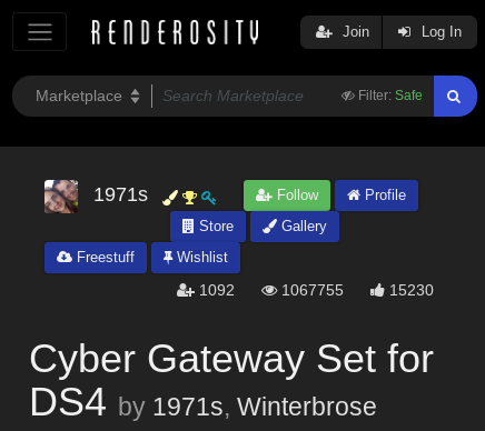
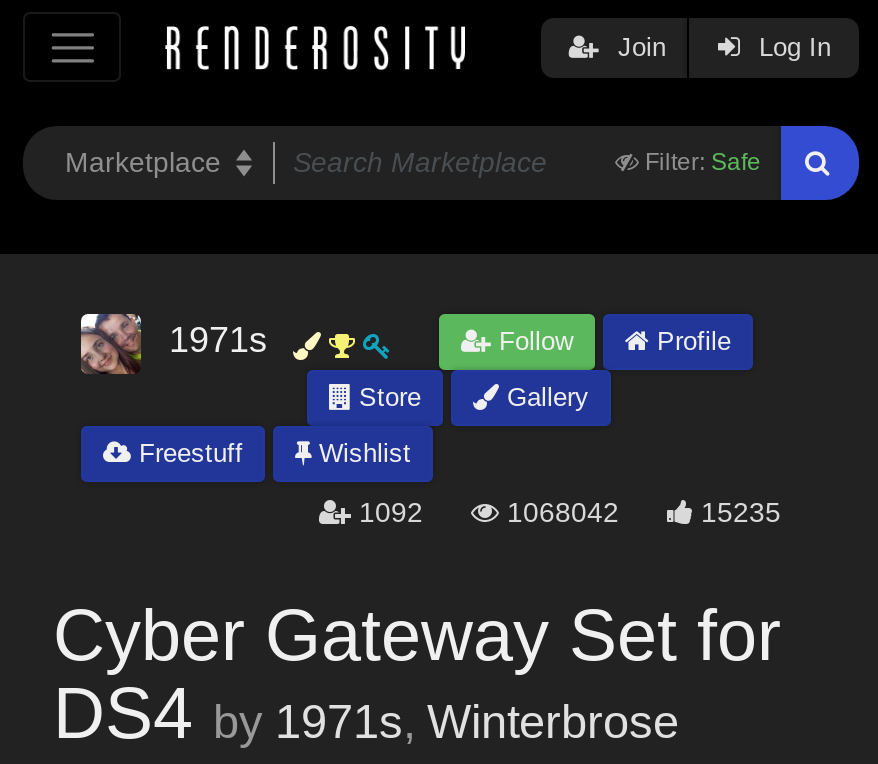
[277,281,344,299] 1067755 -> [499,496,619,528] 1068042
[385,281,434,299] 15230 -> [693,496,781,528] 15235

